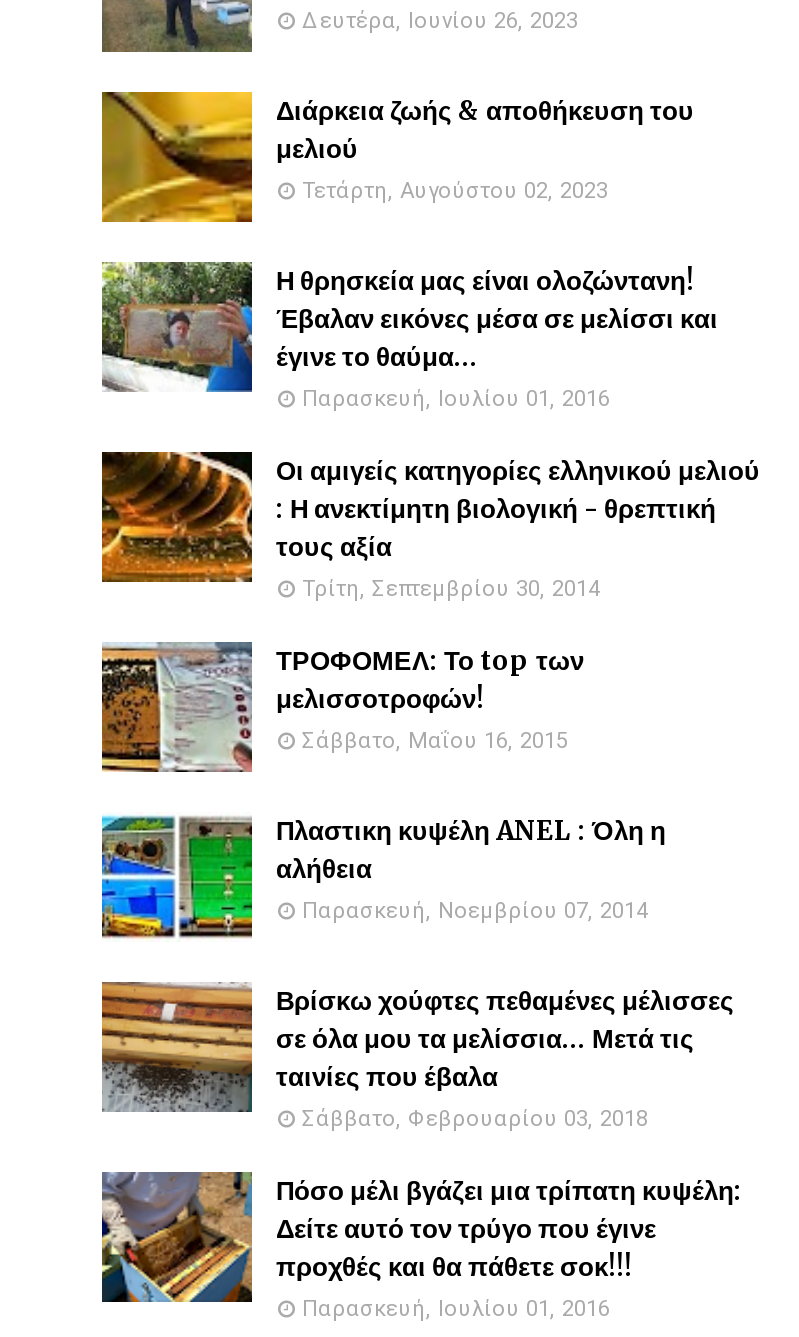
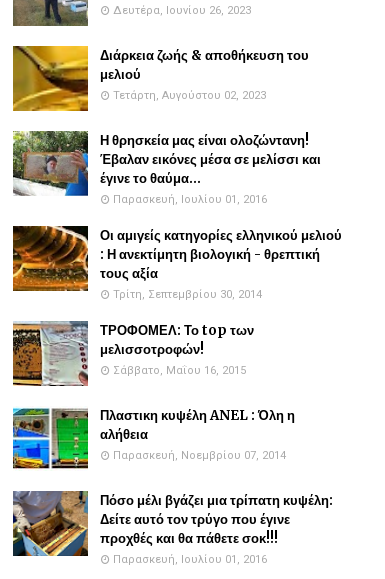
[100,980,734,1131] [image] | Βρίσκω χούφτες πεθαμένες μέλισσες | σε όλα μου τα μελίσσια... Μετά τις | ταινίες που έβαλα | Σάββατο, Φεβρουαρίου 03, 2018 -> none

